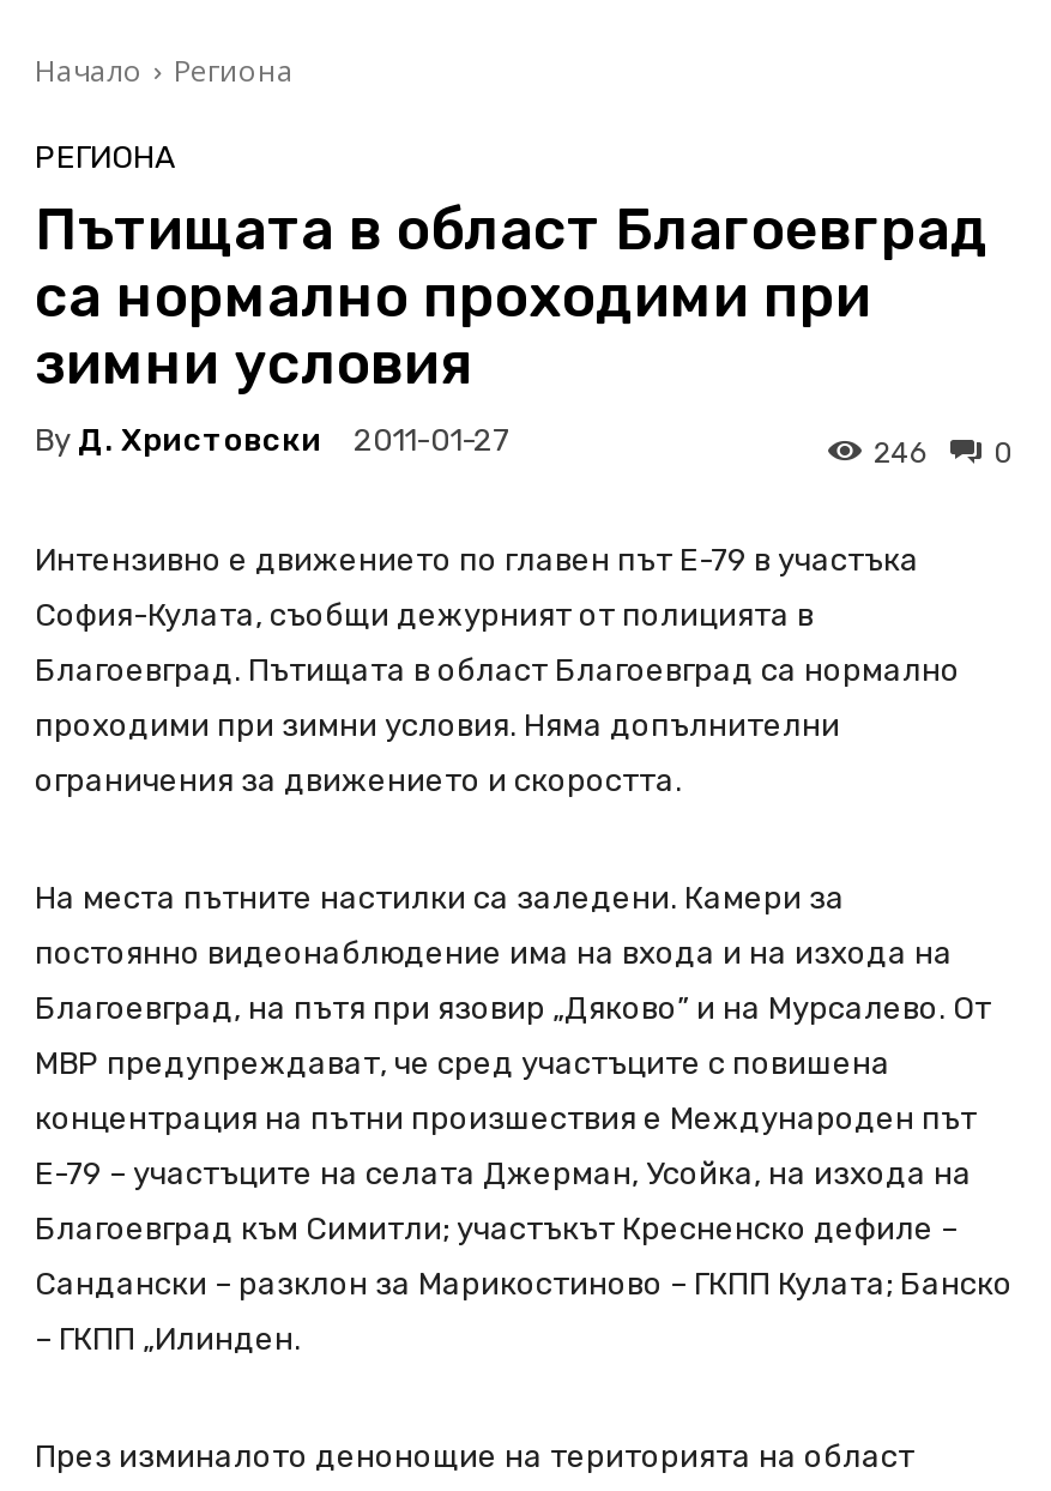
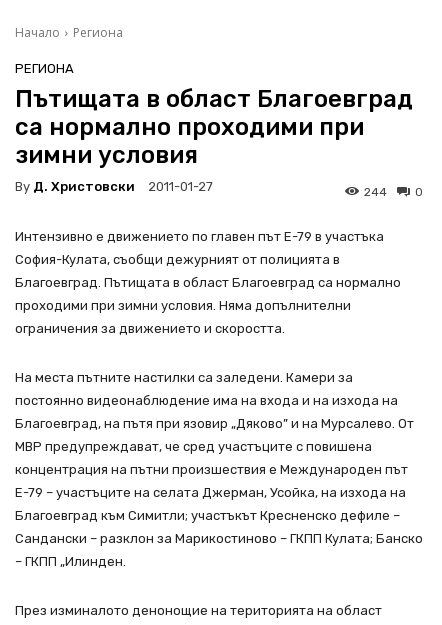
[874,437,1013,470] 246 0 -> [364,185,423,199] 244 0

